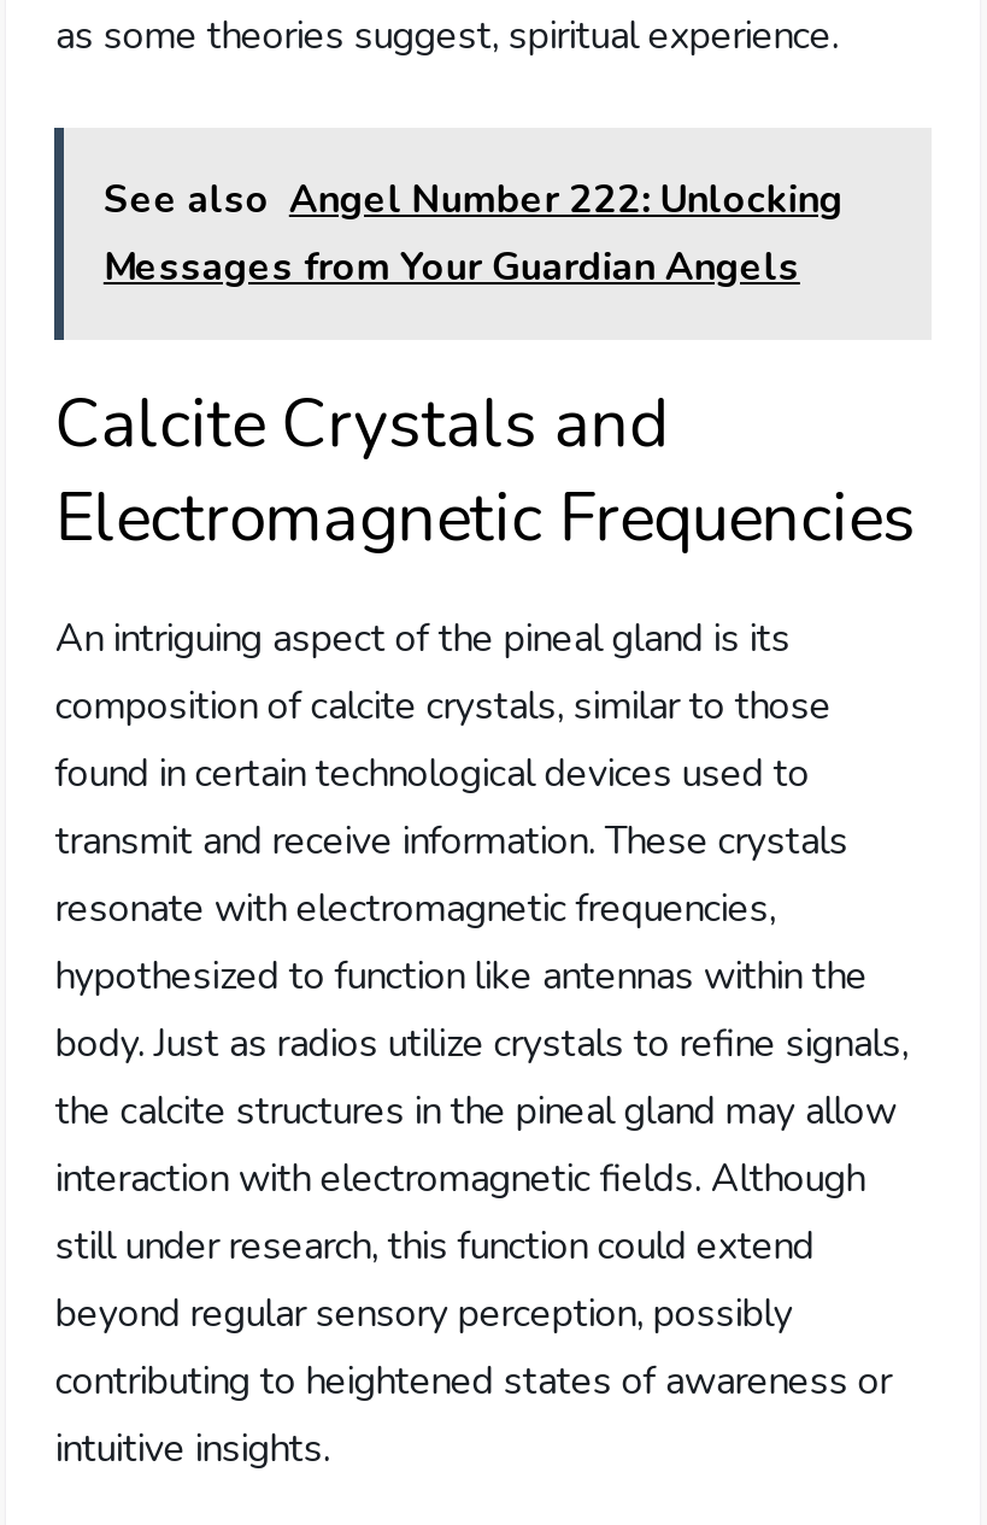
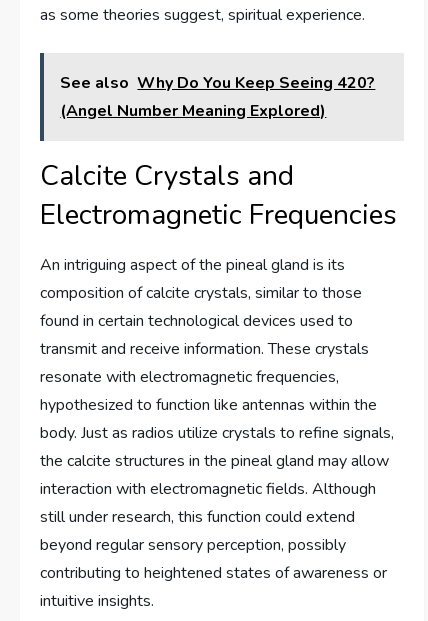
[103,173,843,294] See also Angel Number 222: Unlocking | Messages from Your Guardian Angels -> [60,72,375,122] See also Why Do You Keep Seeing 420? | (Angel Number Meaning Explored)

